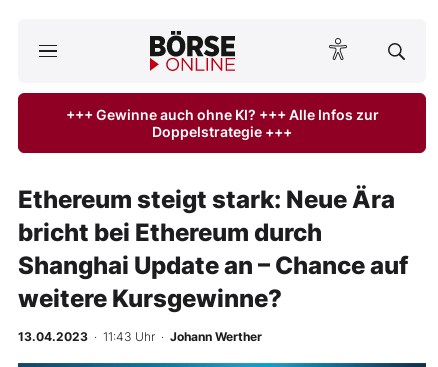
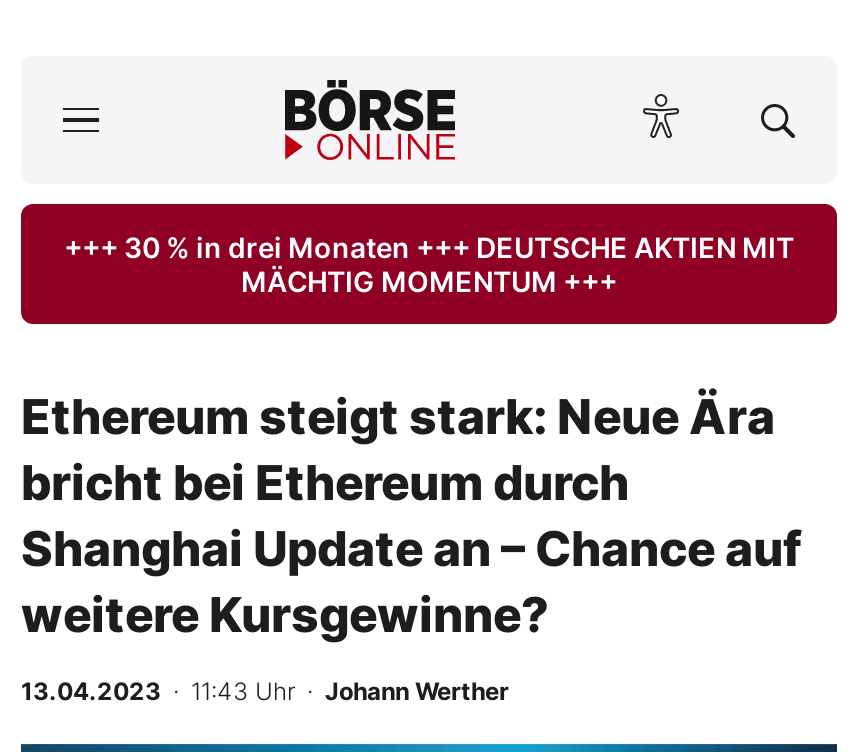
[65,106,378,140] +++ Gewinne auch ohne KI? +++ Alle Infos zur | Doppelstrategie +++ -> [64,230,794,298] +++ 30 % in drei Monaten +++ DEUTSCHE AKTIEN MIT | MÄCHTIG MOMENTUM +++

